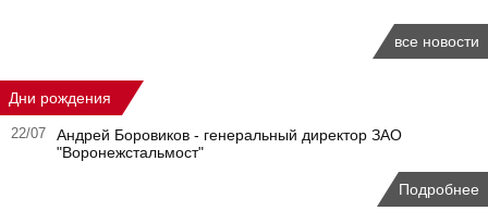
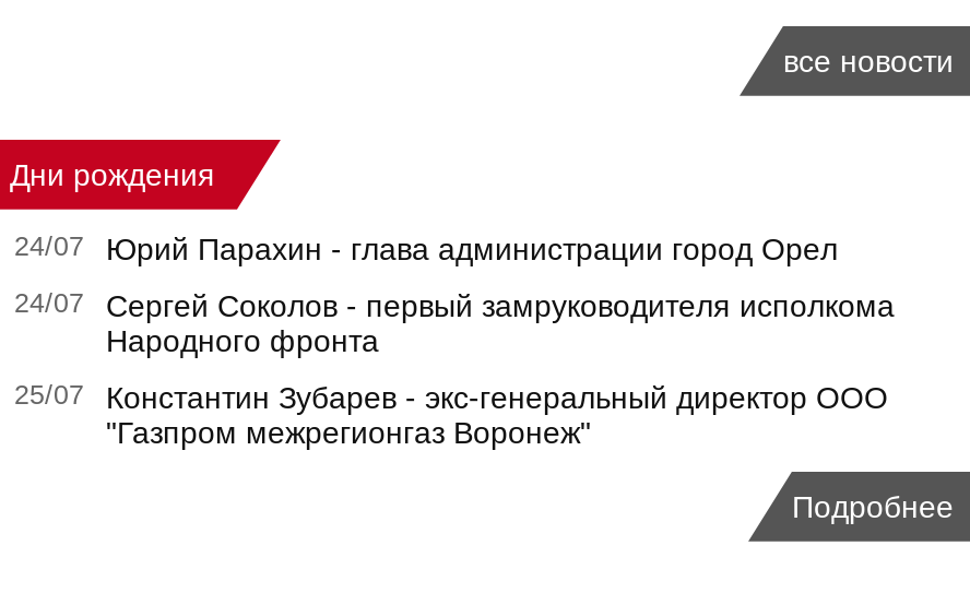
[11,126,402,161] 22/07 | Андрей Боровиков - генеральный директор ЗАО | "Воронежстальмост" -> [14,231,895,450] 24/07 | Юрий Парахин - глава администрации город Орел | 24/07 | Сергей Соколов - первый замруководителя исполкома | Народного фронта | 25/07 | Константин Зубарев - экс-генеральный директор ООО | "Газпром межрегионгаз Воронеж"

